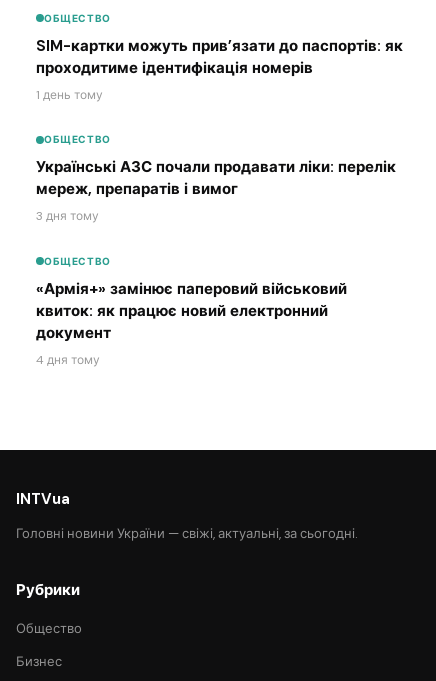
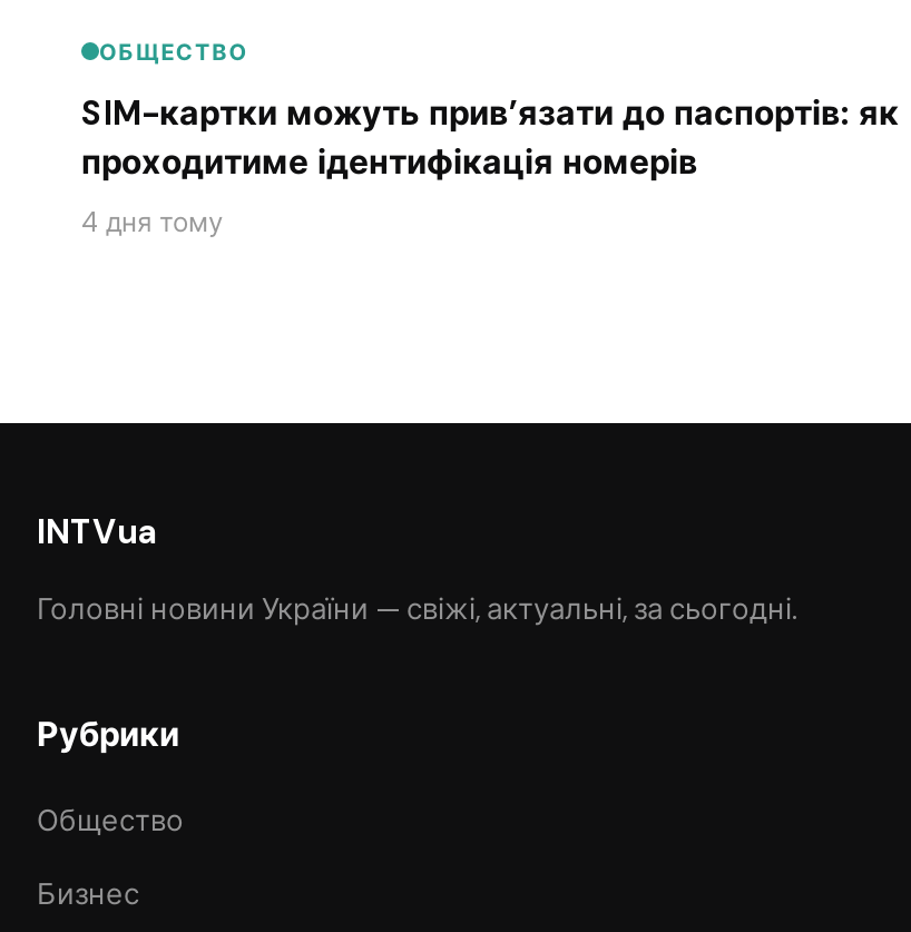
[36,87,396,343] 1 день тому | ОБЩЕСТВО | Українські АЗС почали продавати ліки: перелік | мереж, препаратів і вимог | 3 дня тому | ОБЩЕСТВО | «Армія+» замінює паперовий військовий | квиток: як працює новий електронний | документ -> none

